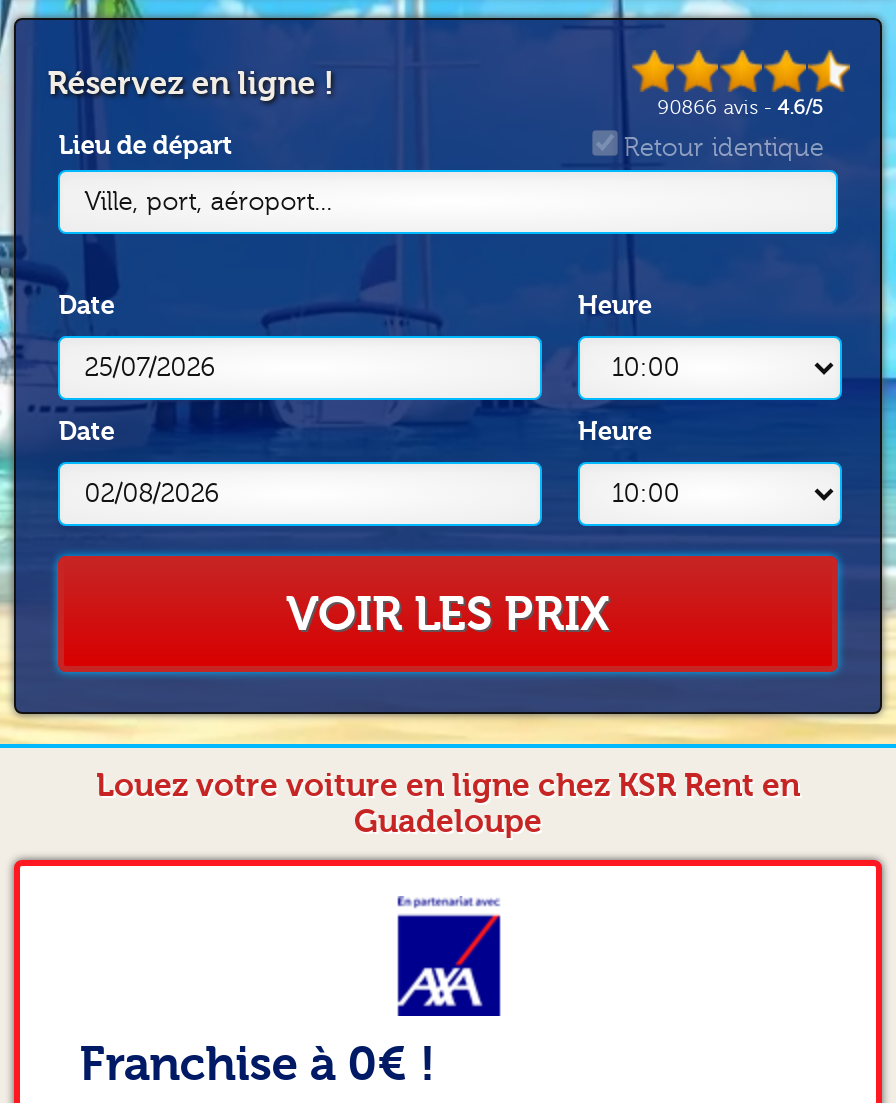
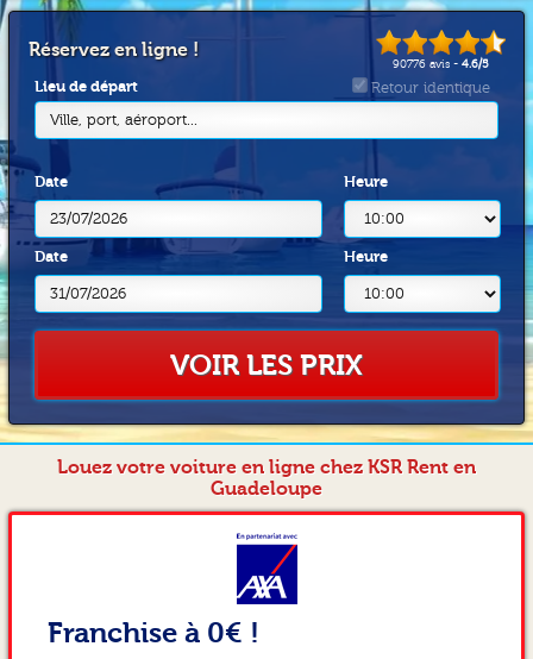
[658,96,824,120] 90866 avis - 4.6/5 -> [392,57,489,71] 90776 avis - 4.6/5

